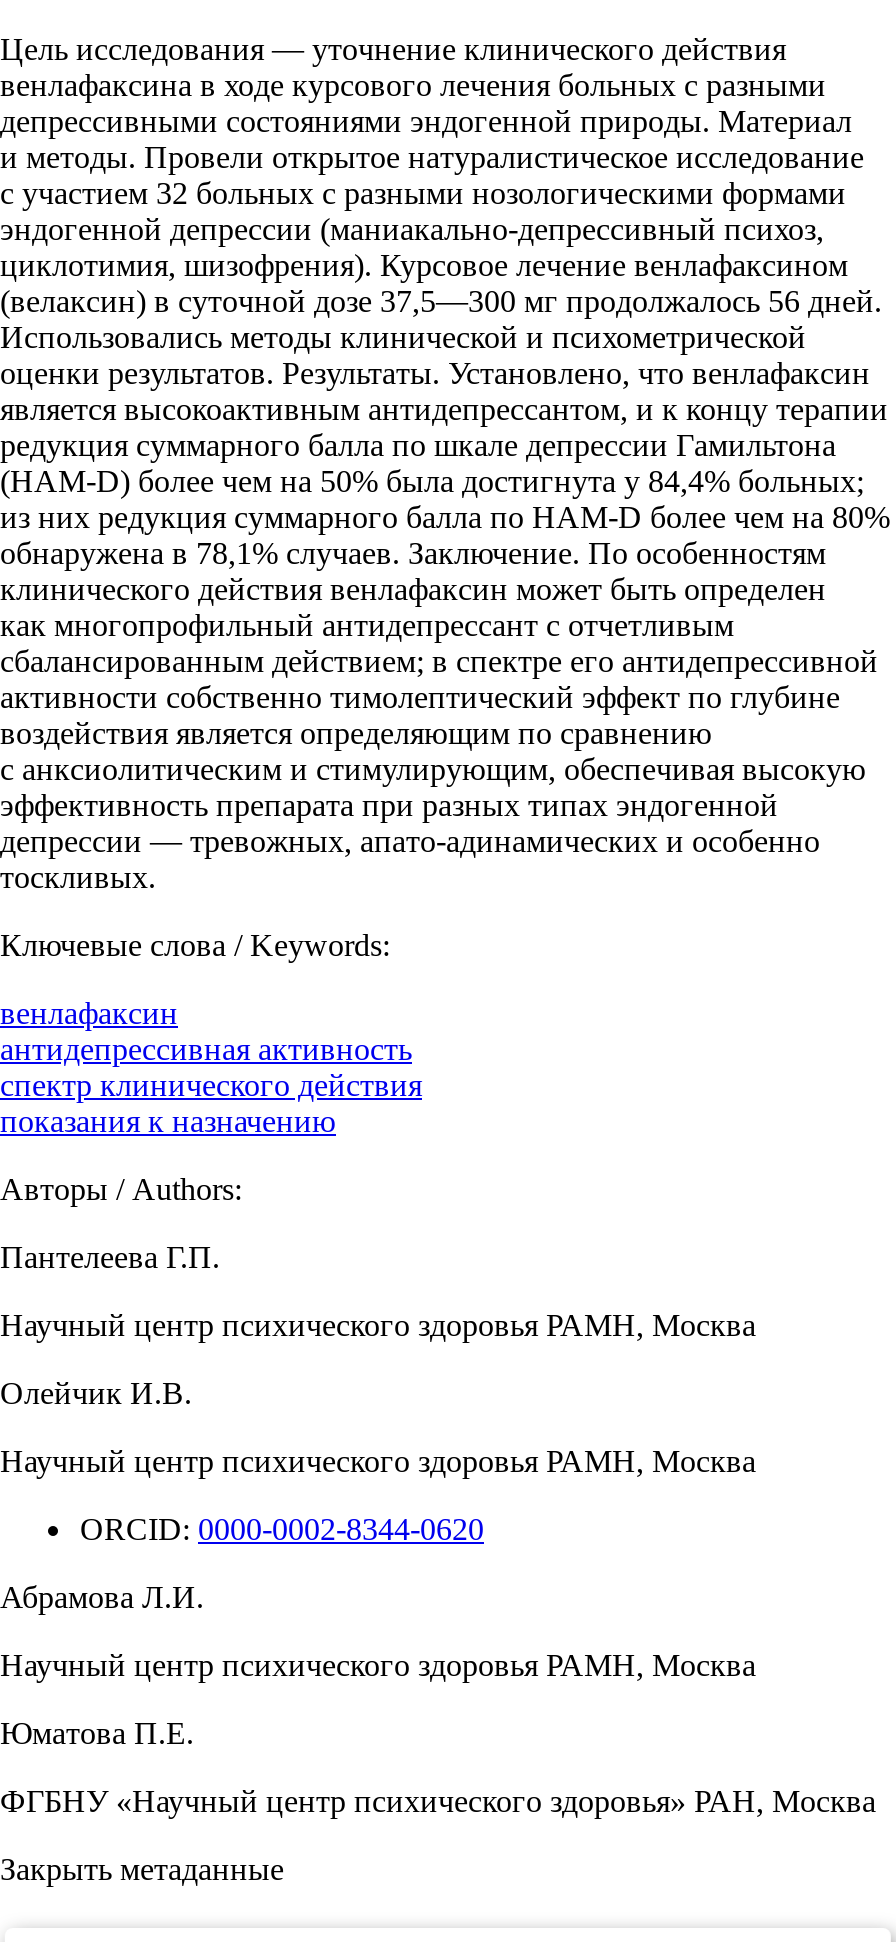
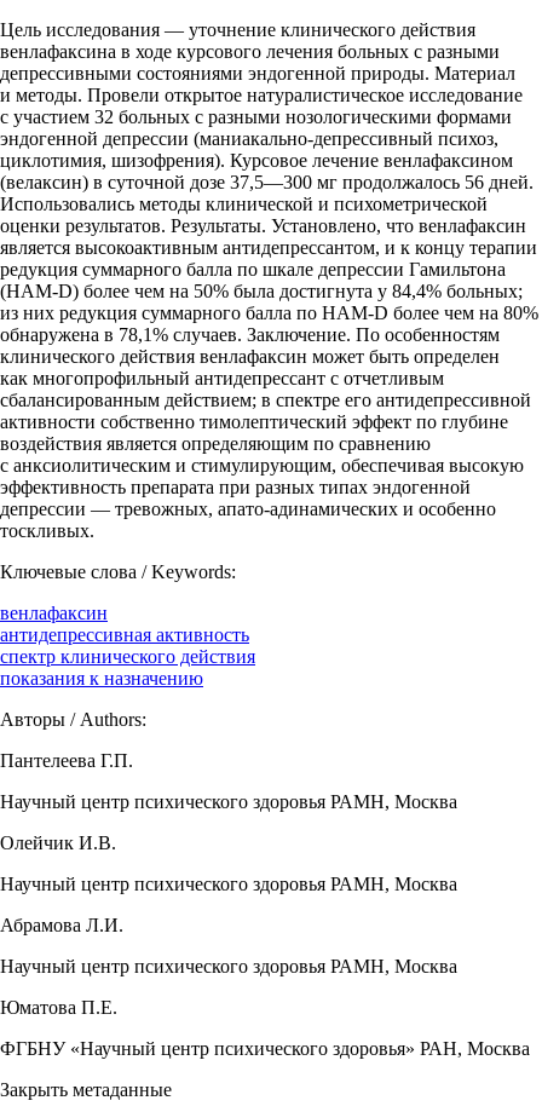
[80,1512,484,1546] ORCID: 0000-0002-8344-0620 -> none

